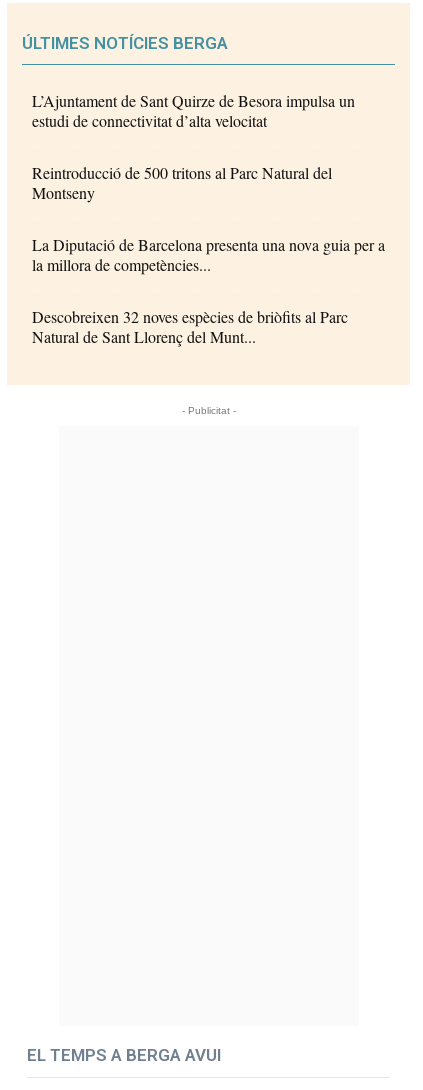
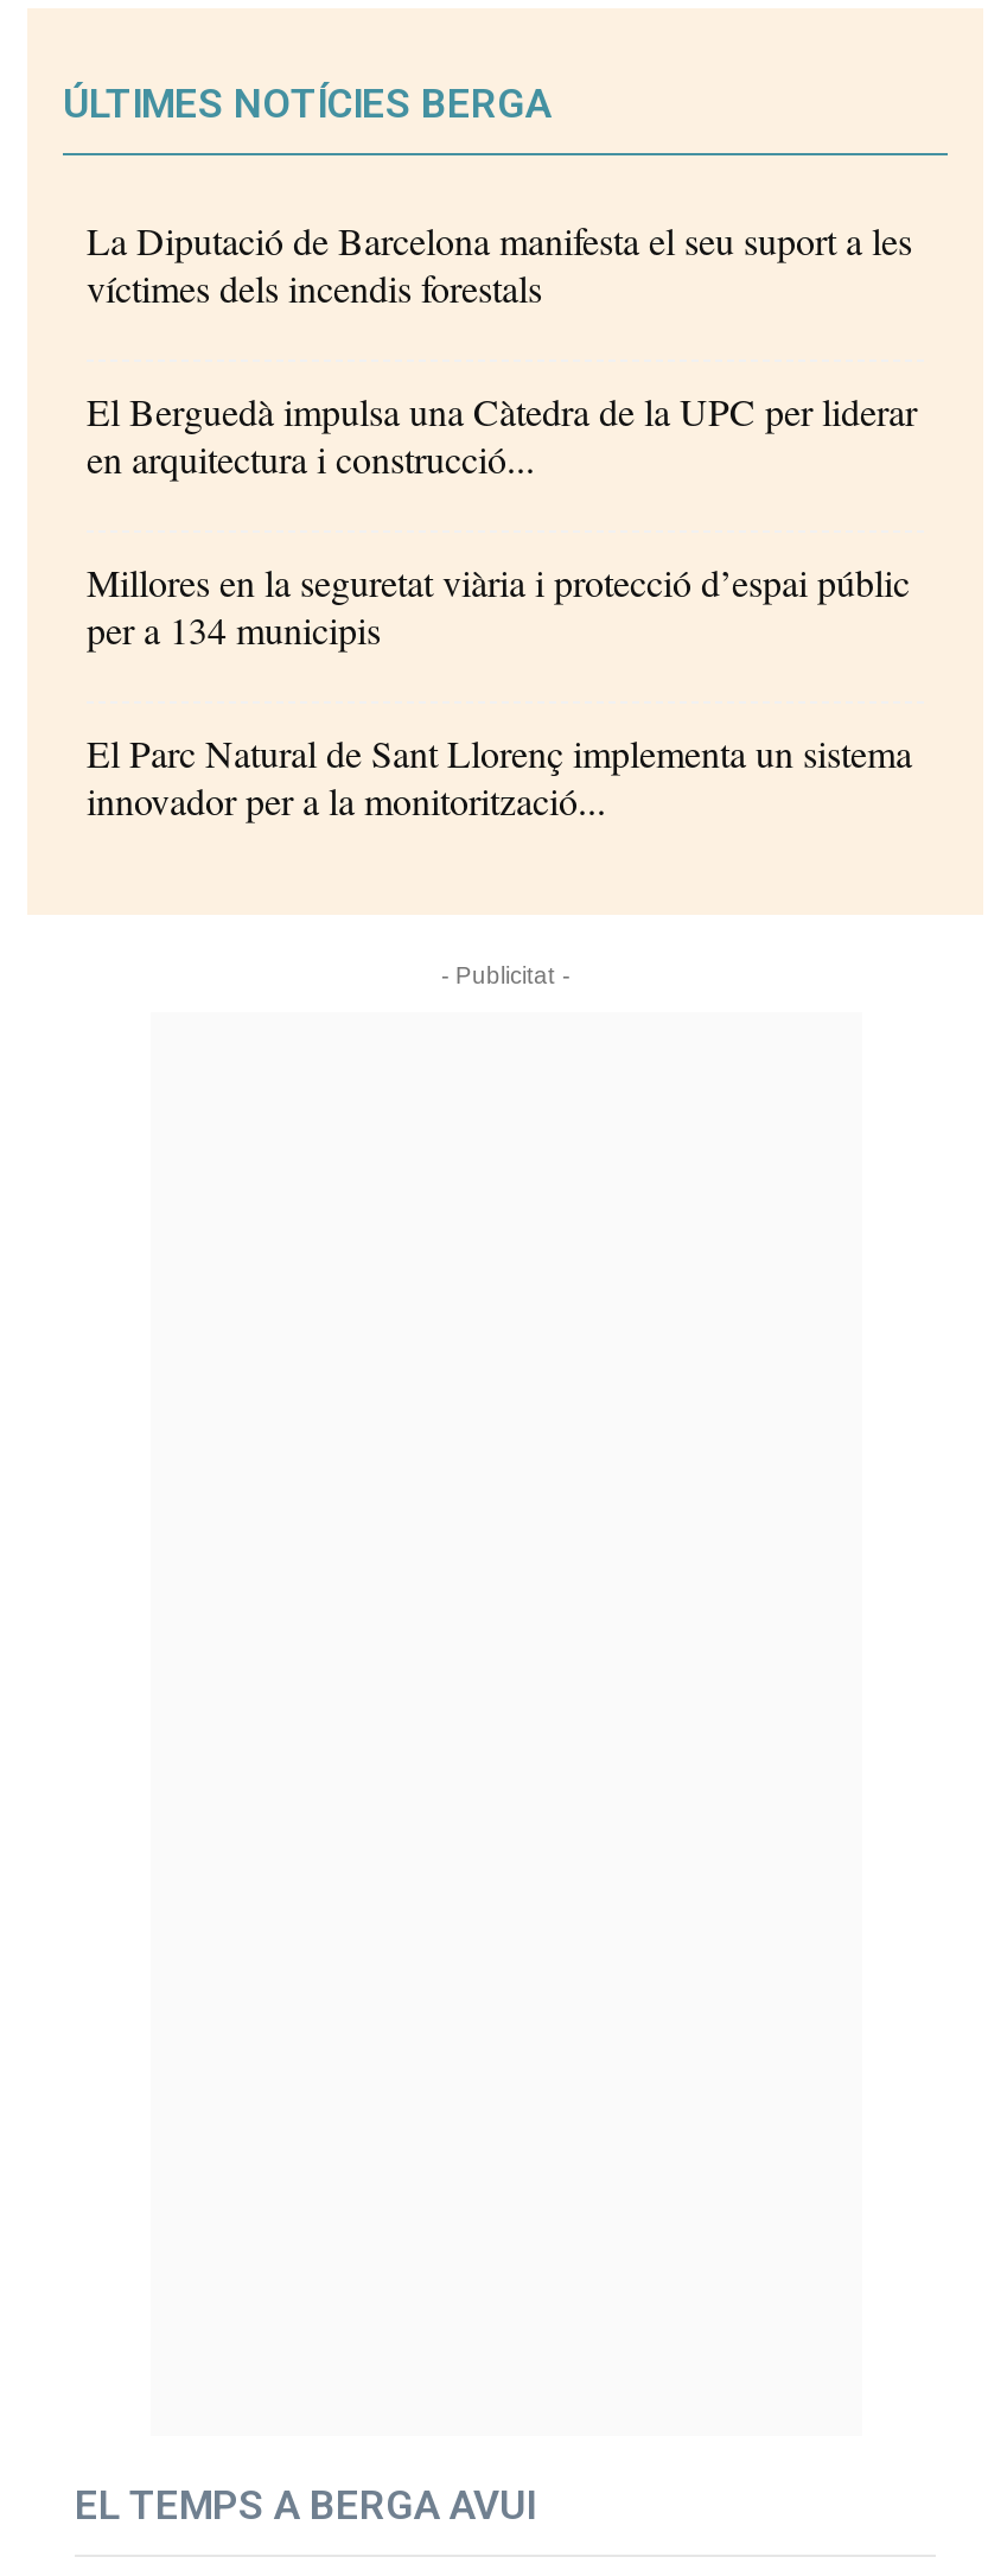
[32,89,355,130] L’Ajuntament de Sant Quirze de Besora impulsa un | estudi de connectivitat d’alta velocitat -> [87,214,912,311] La Diputació de Barcelona manifesta el seu suport a les | víctimes dels incendis forestals
[32,161,332,202] Reintroducció de 500 tritons al Parc Natural del | Montseny -> [87,384,917,482] El Berguedà impulsa una Càtedra de la UPC per liderar | en arquitectura i construcció...
[32,233,385,274] La Diputació de Barcelona presenta una nova guia per a | la millora de competències... -> [87,555,910,653] Millores en la seguretat viària i protecció d’espai públic | per a 134 municipis
[32,305,348,346] Descobreixen 32 noves espècies de briòfits al Parc | Natural de Sant Llorenç del Munt... -> [87,726,912,823] El Parc Natural de Sant Llorenç implementa un sistema | innovador per a la monitorització...

